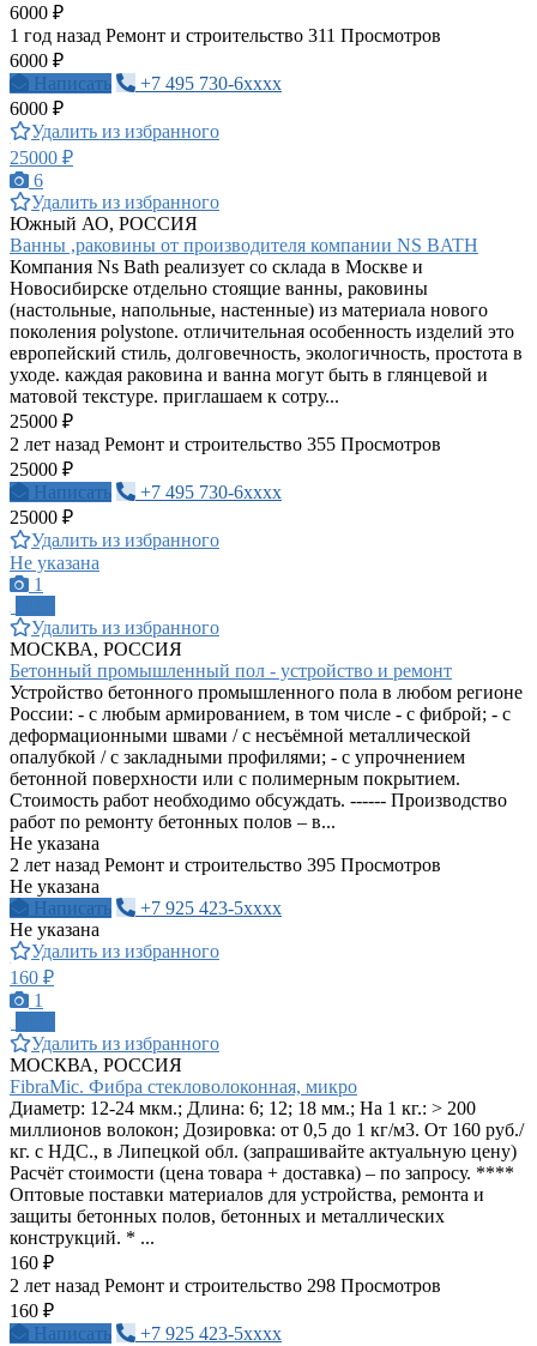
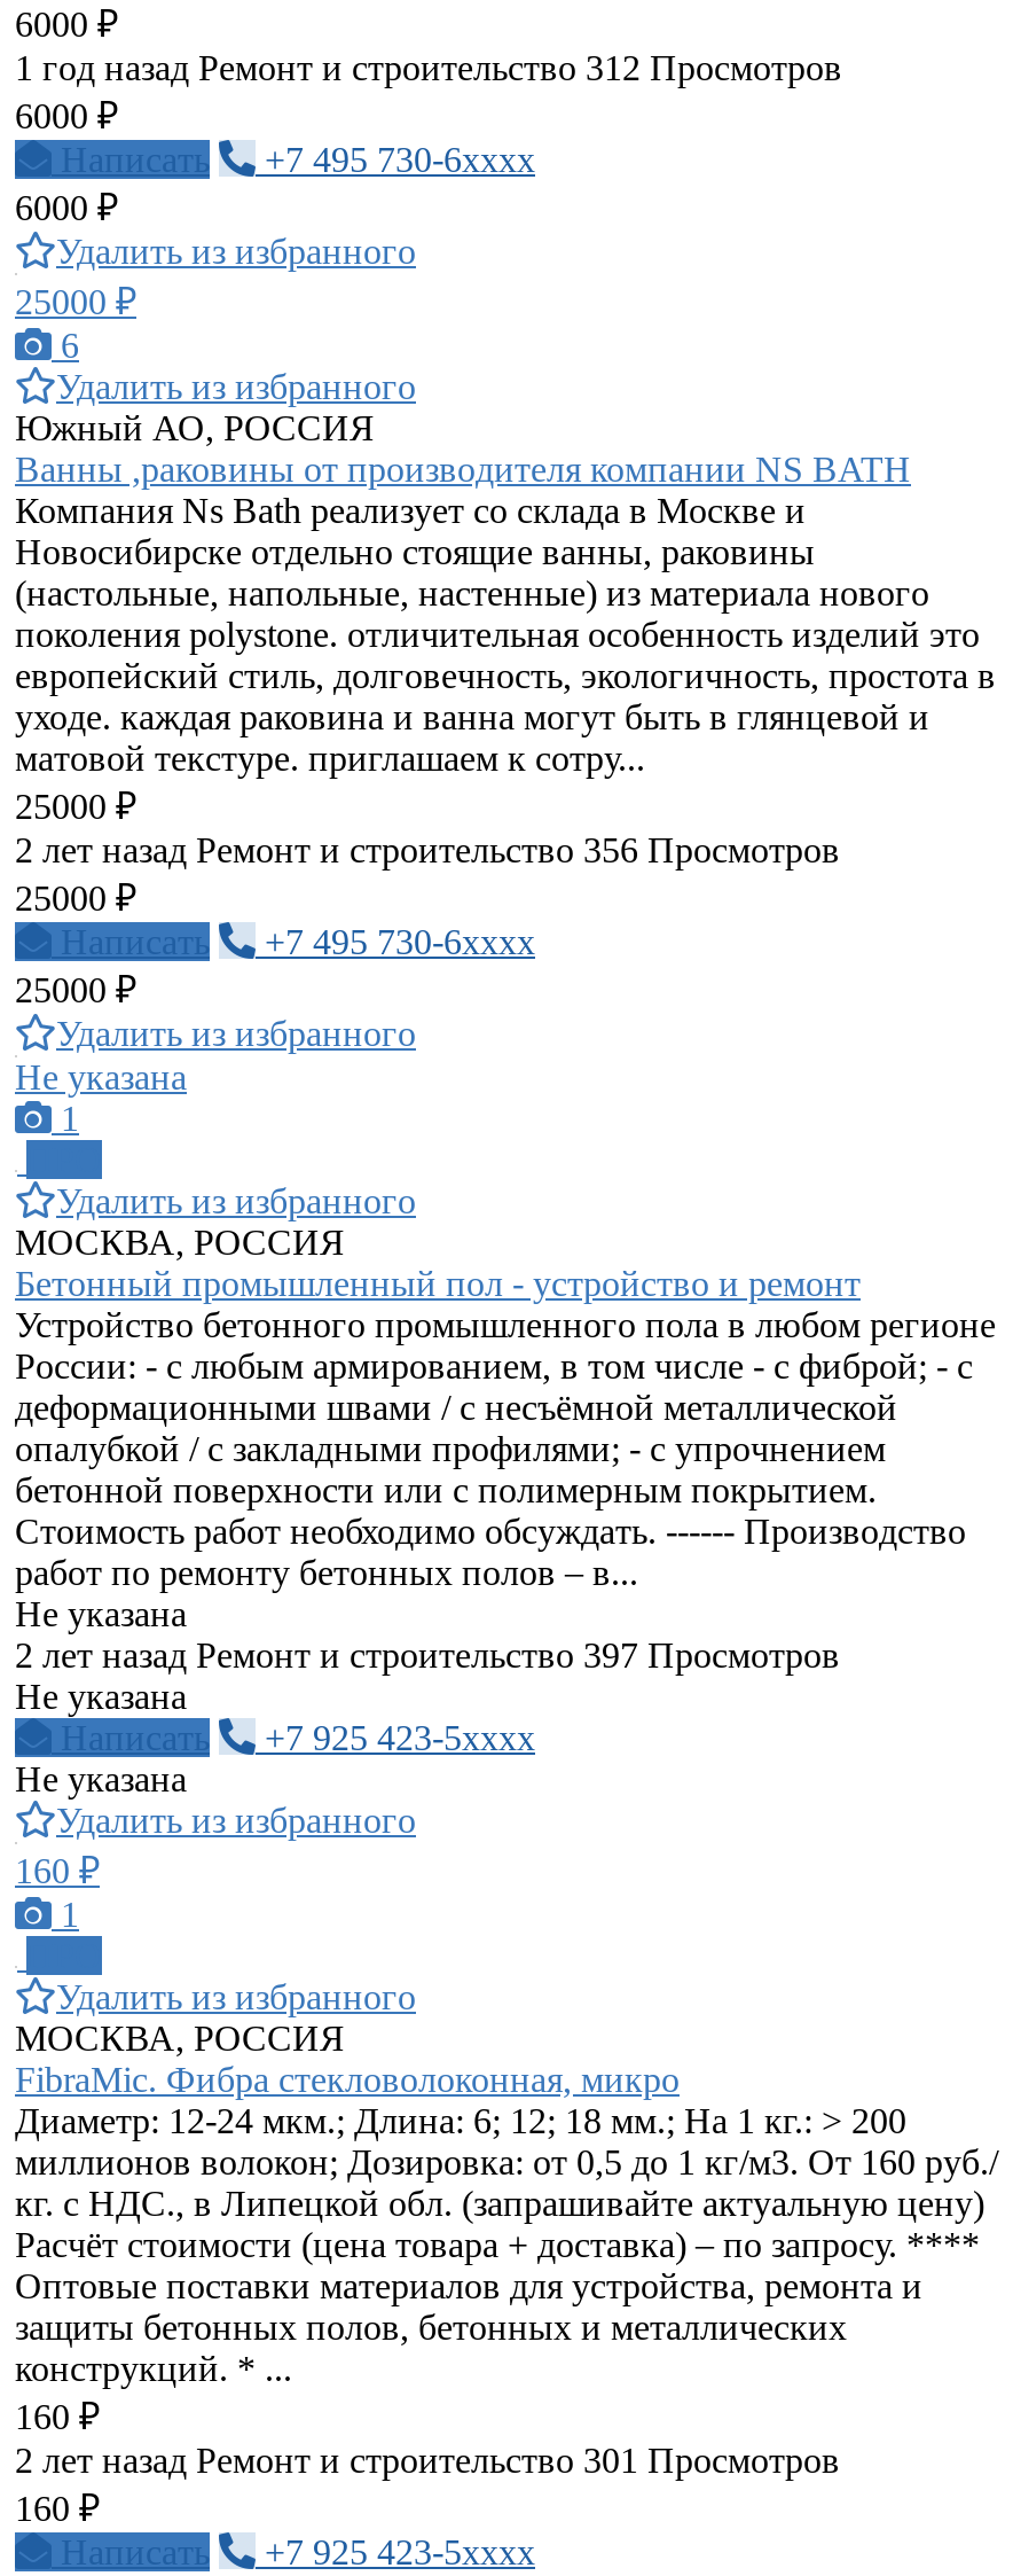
[10,25,441,45] 1 год назад Ремонт и строительство 311 Просмотров -> [15,48,842,87] 1 год назад Ремонт и строительство 312 Просмотров
[10,434,441,454] 2 лет назад Ремонт и строительство 355 Просмотров -> [15,830,840,869] 2 лет назад Ремонт и строительство 356 Просмотров
[10,854,441,875] 2 лет назад Ремонт и строительство 395 Просмотров -> [15,1635,840,1674] 2 лет назад Ремонт и строительство 397 Просмотров
[10,1275,441,1296] 2 лет назад Ремонт и строительство 298 Просмотров -> [15,2440,840,2479] 2 лет назад Ремонт и строительство 301 Просмотров

